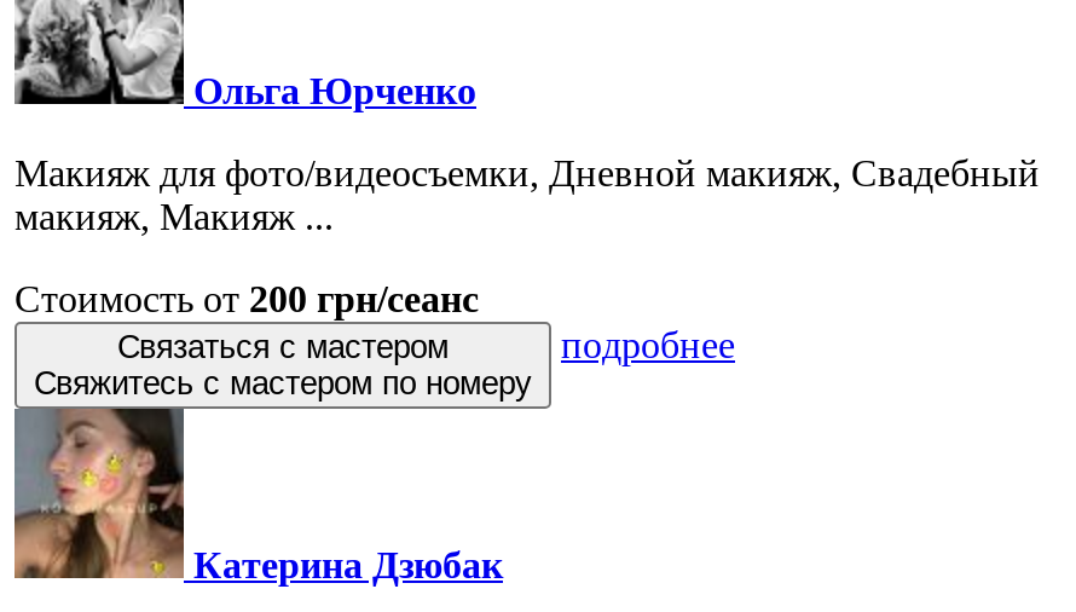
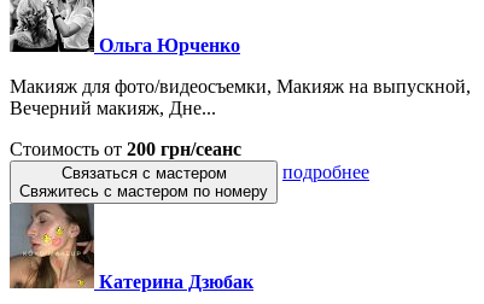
[15,152,1040,237] Макияж для фото/видеосъемки, Дневной макияж, Свадебный | макияж, Макияж ... -> [10,76,471,118] Макияж для фото/видеосъемки, Макияж на выпускной, | Вечерний макияж, Дне...

